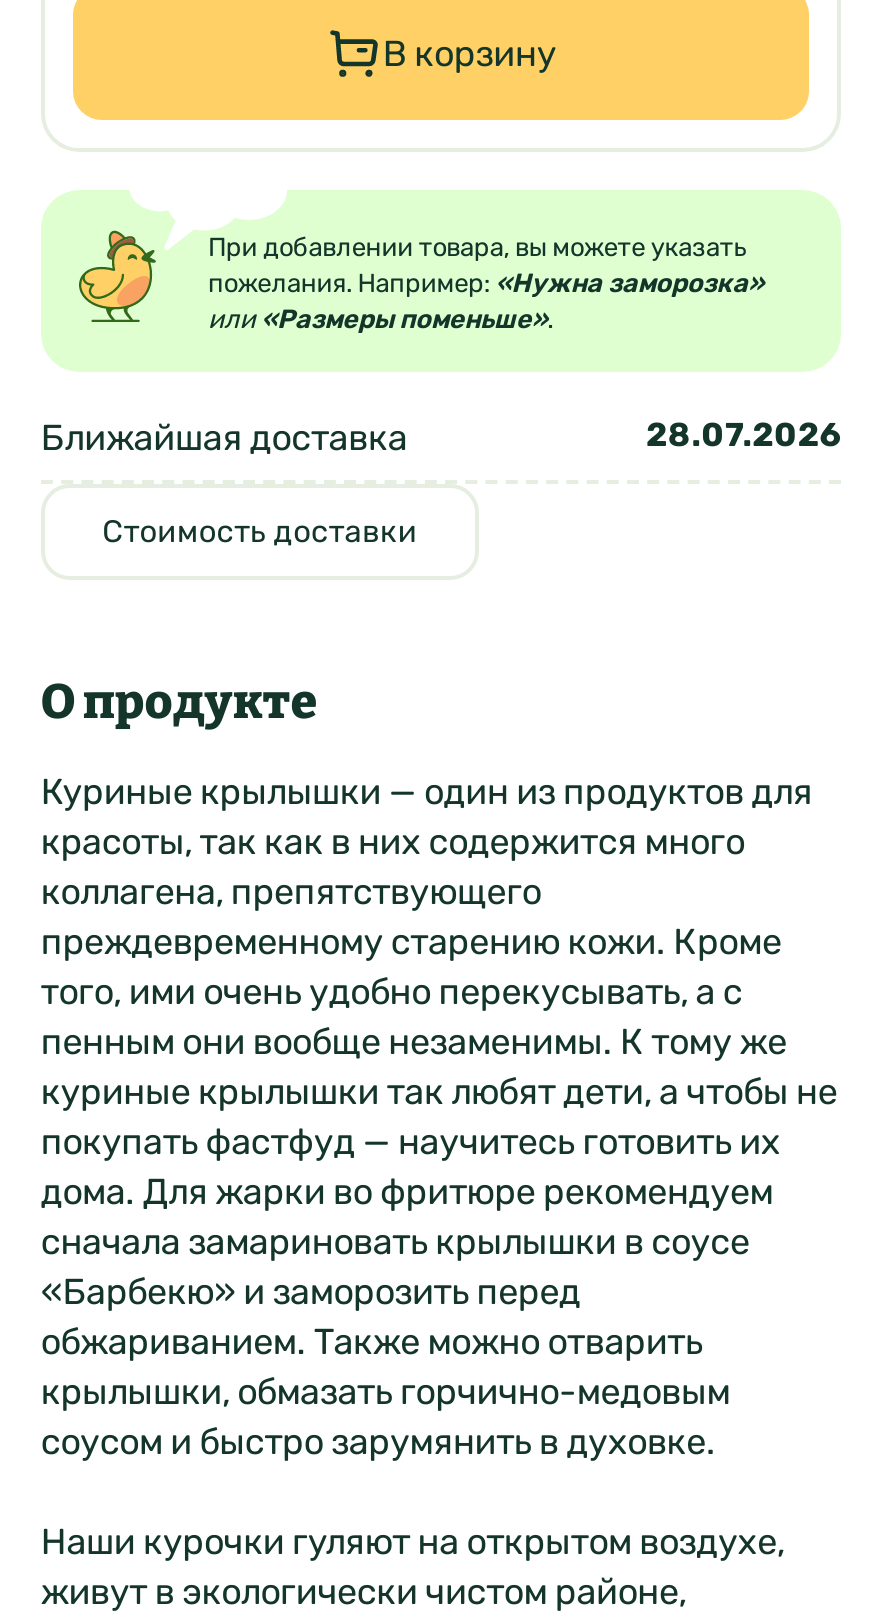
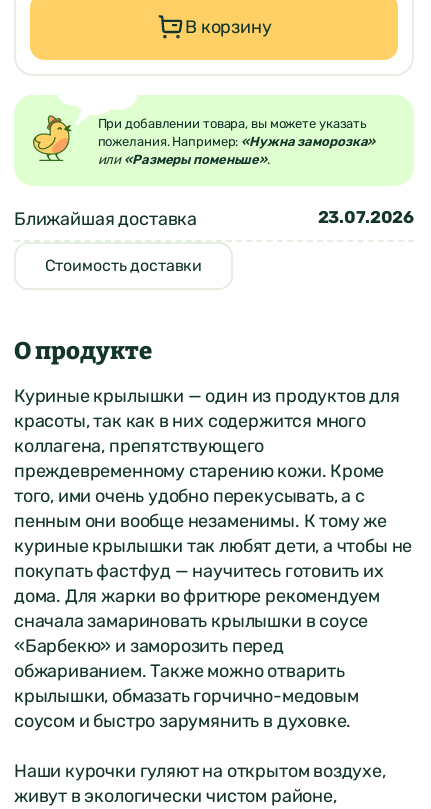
[646,413,841,453] 28.07.2026 -> [317,207,414,227] 23.07.2026

